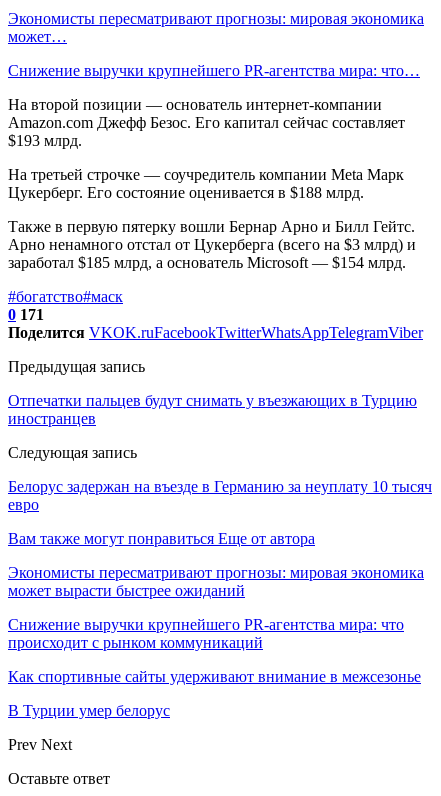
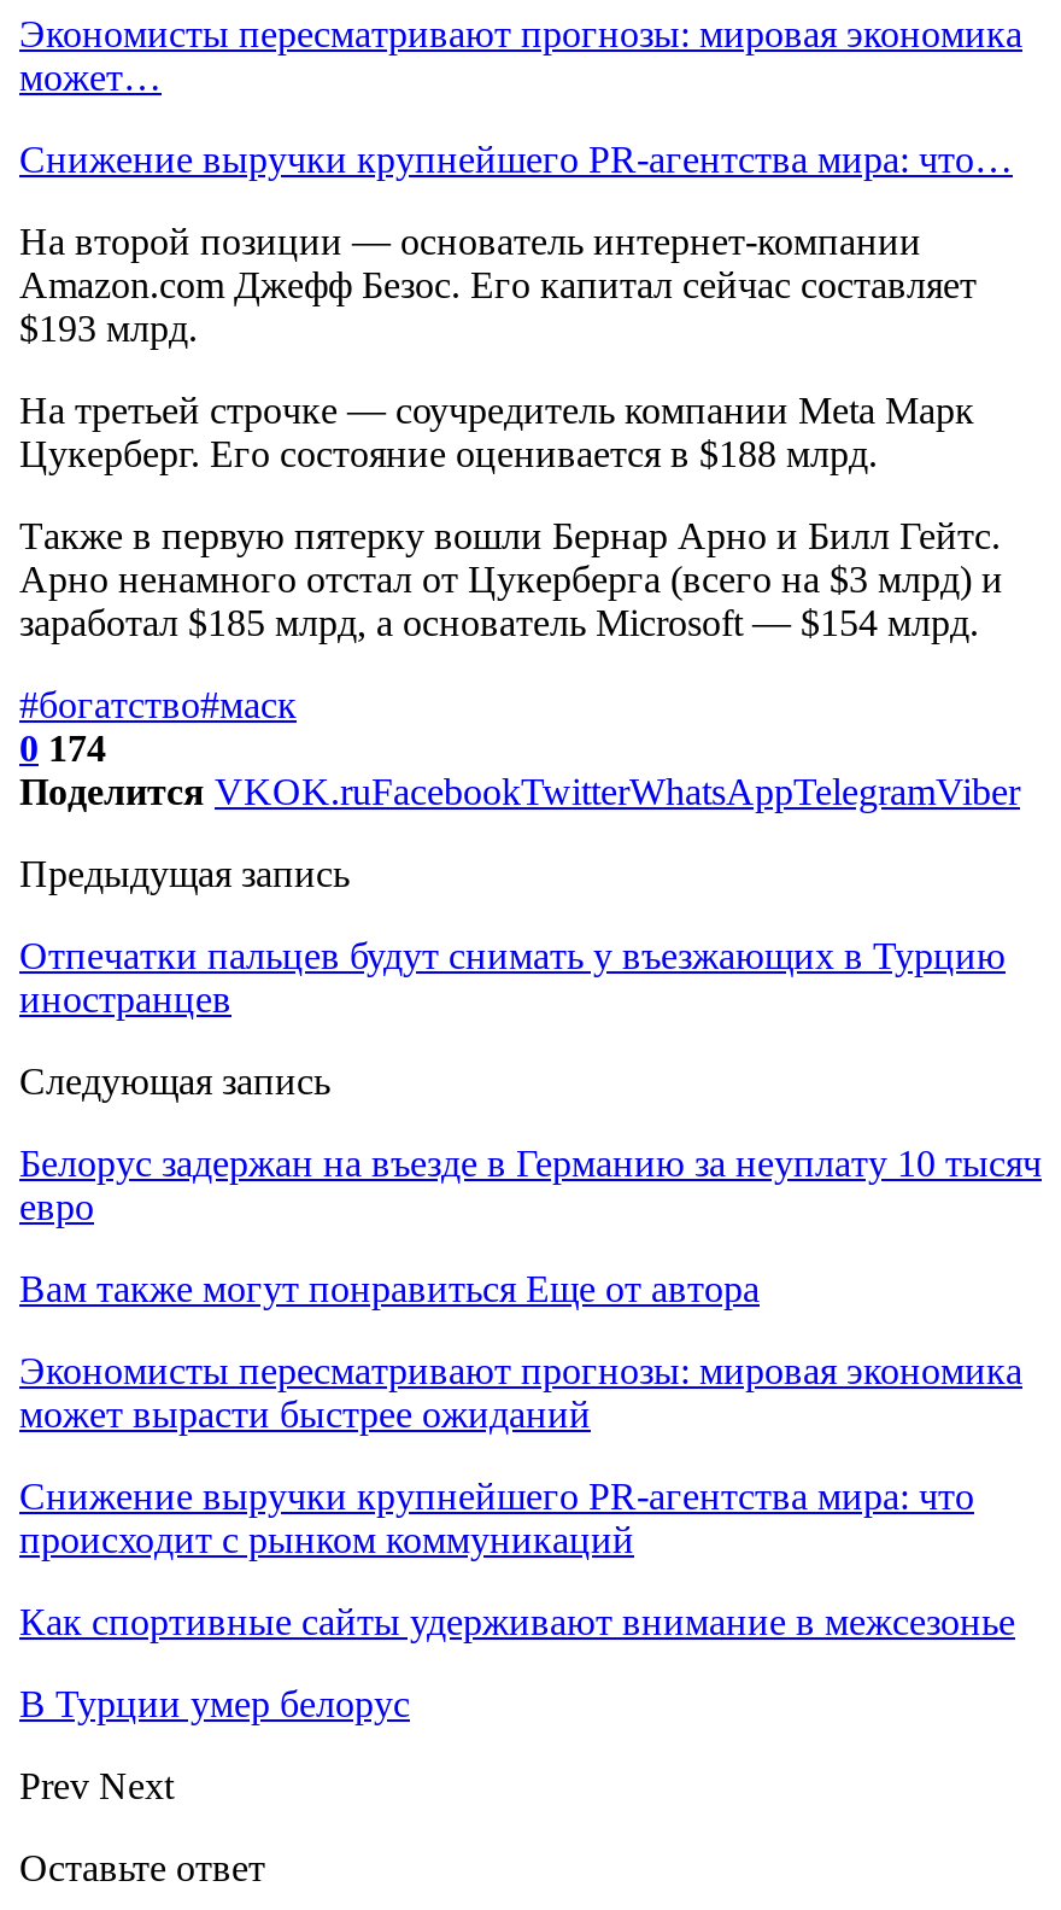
[8,306,44,323] 0 171 -> [19,727,106,768] 0 174

